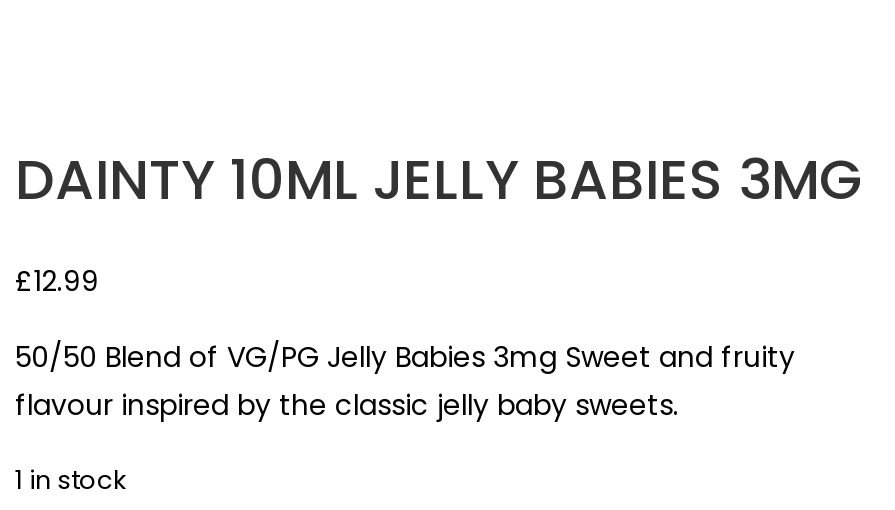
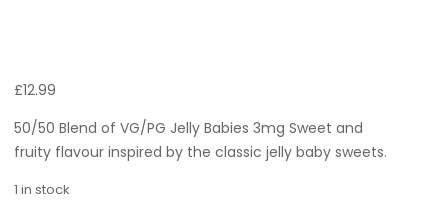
[15,142,863,220] DAINTY 10ML JELLY BABIES 3MG -> none

